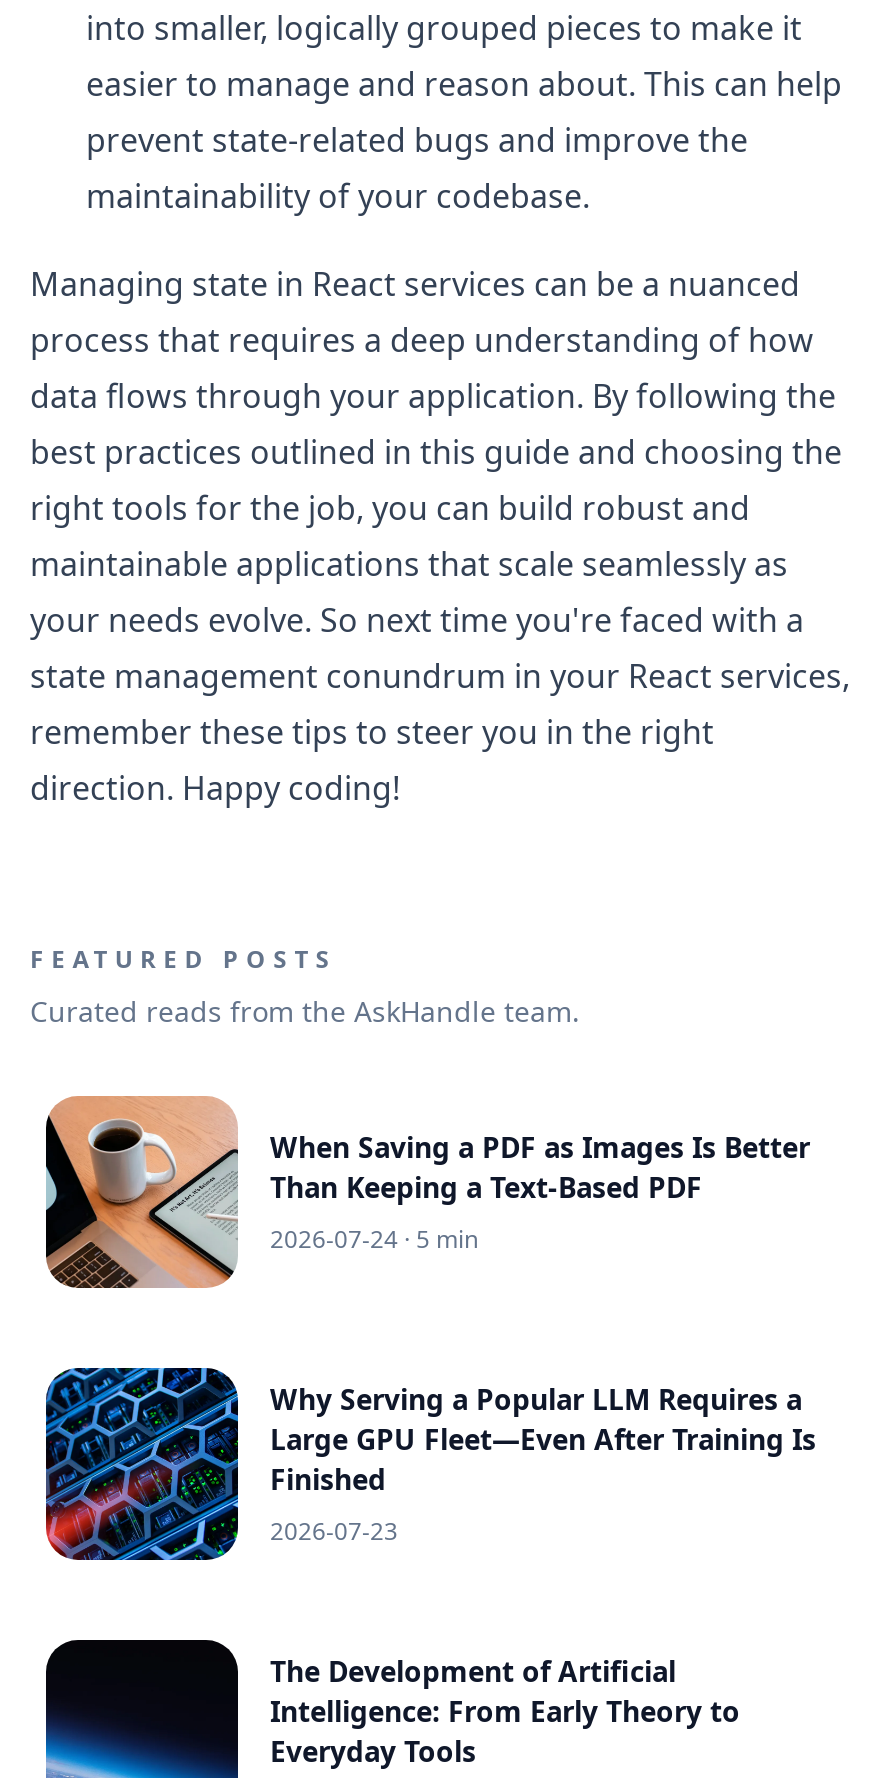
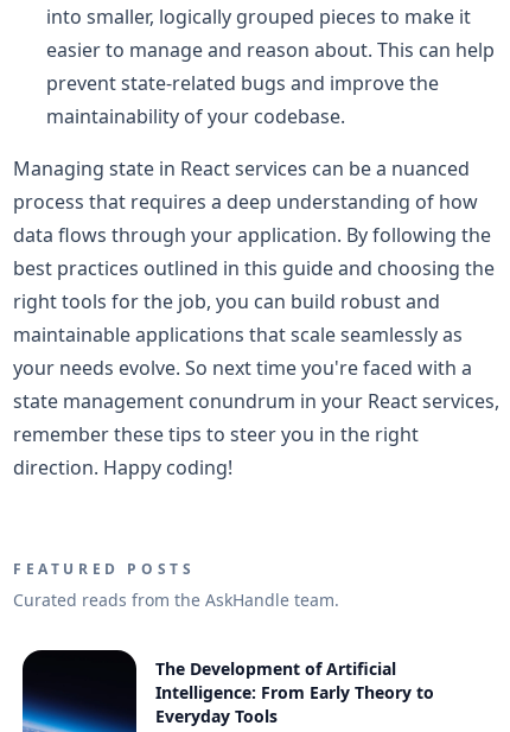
[44,1096,810,1290] [image] | When Saving a PDF as Images Is Better | Than Keeping a Text-Based PDF | 2026-07-24 · 5 min -> none
[44,1366,816,1562] [image] | Why Serving a Popular LLM Requires a | Large GPU Fleet—Even After Training Is | Finished | 2026-07-23 -> none

